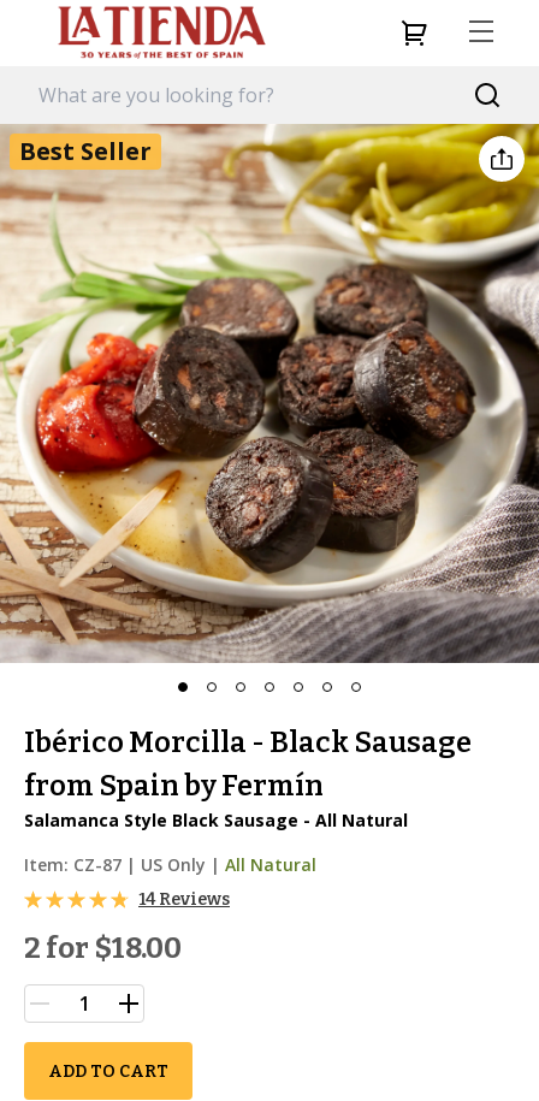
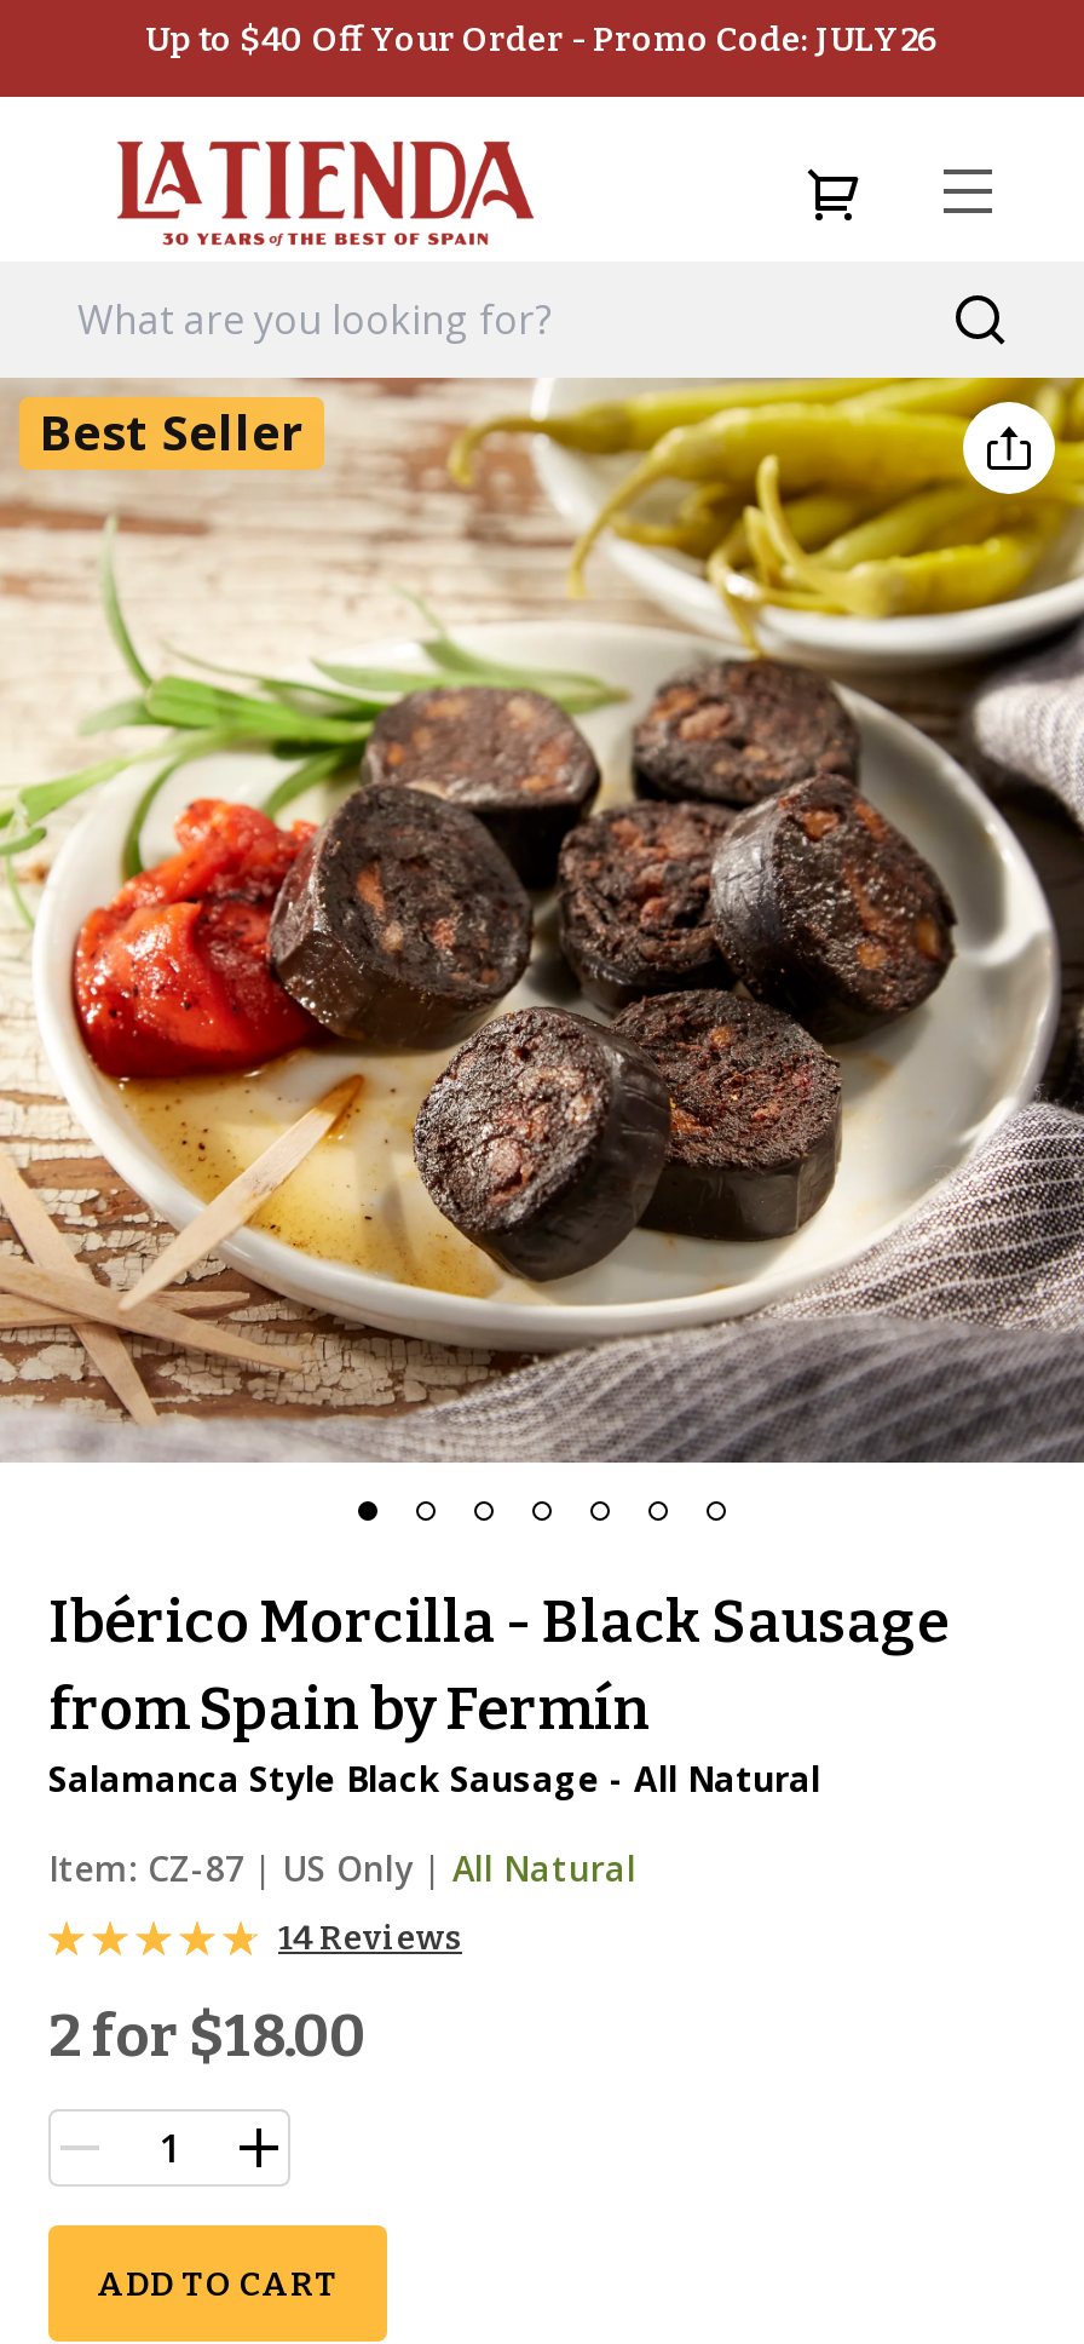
none -> [145,18,939,59] Up to $40 Off Your Order - Promo Code: JULY26

